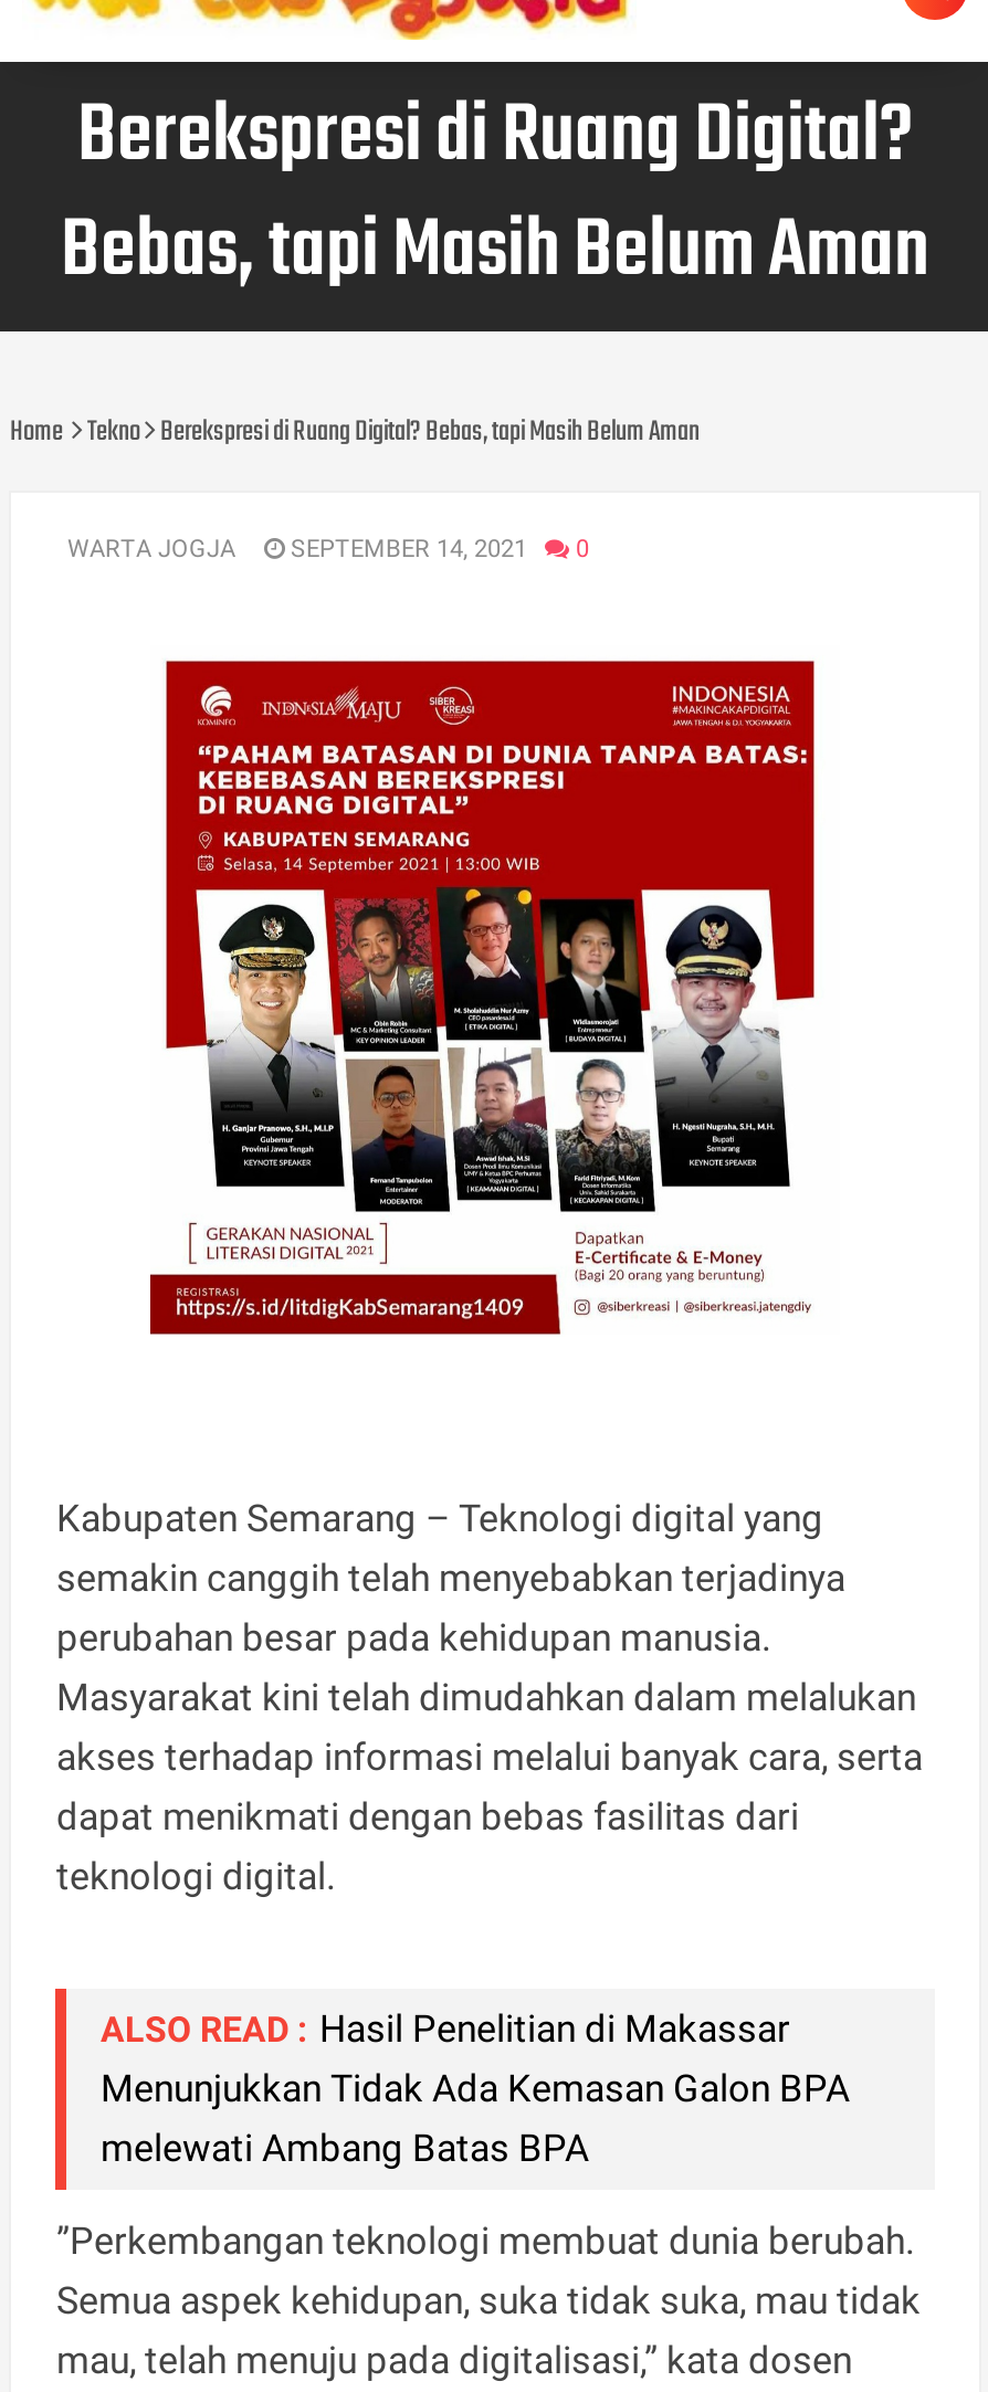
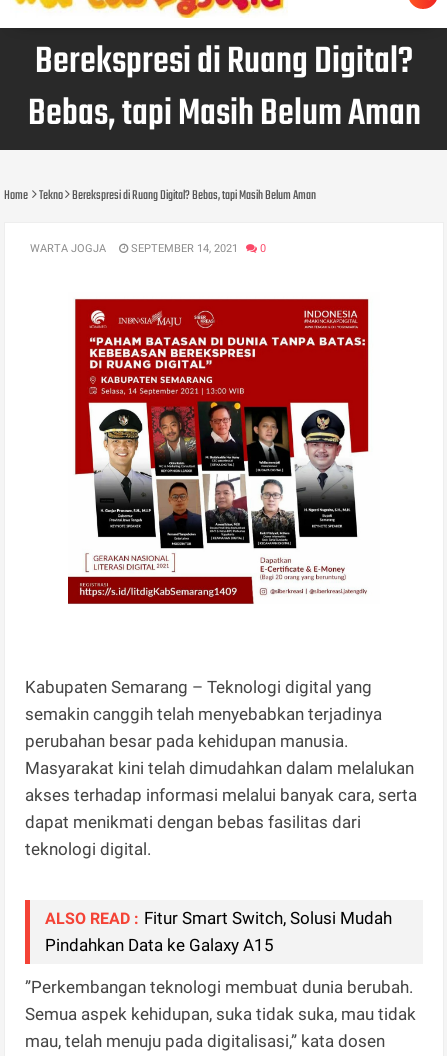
[101,2006,850,2170] ALSO READ : Hasil Penelitian di Makassar | Menunjukkan Tidak Ada Kemasan Galon BPA | melewati Ambang Batas BPA -> [45,908,392,955] ALSO READ : Fitur Smart Switch, Solusi Mudah | Pindahkan Data ke Galaxy A15

